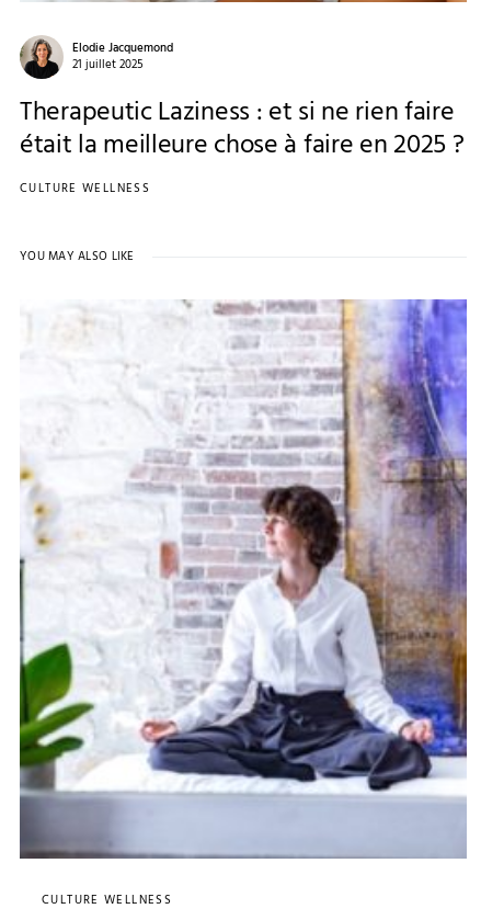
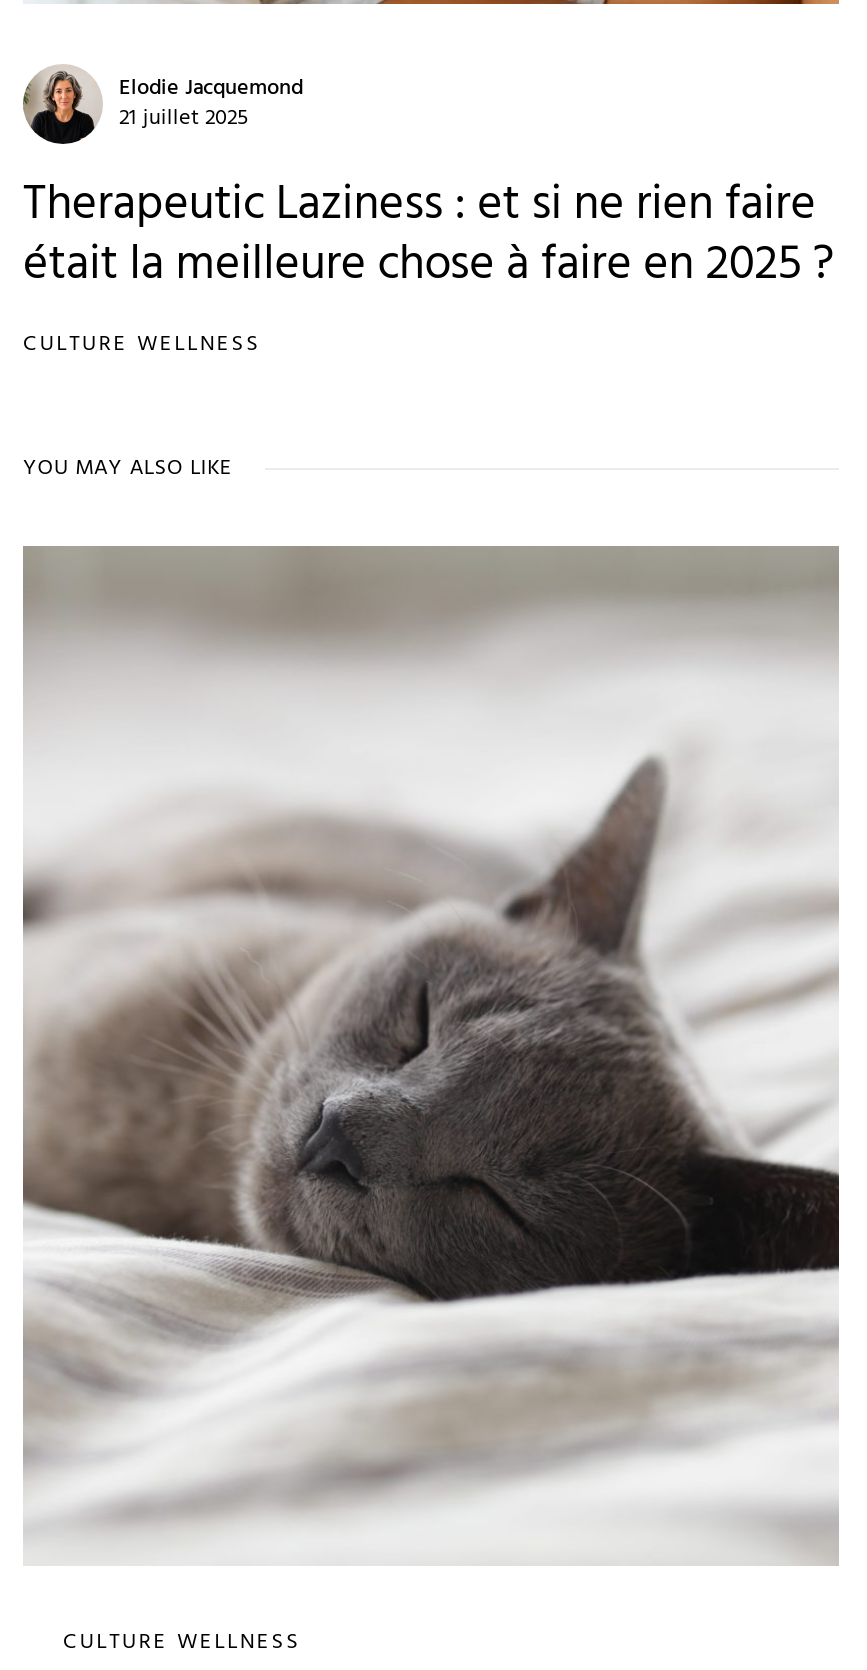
[19,298,468,860] [image] -> [21,544,841,1566] [image]

